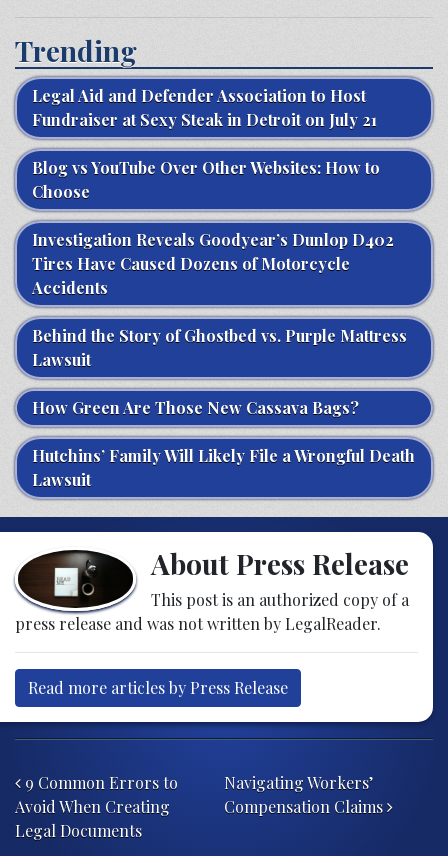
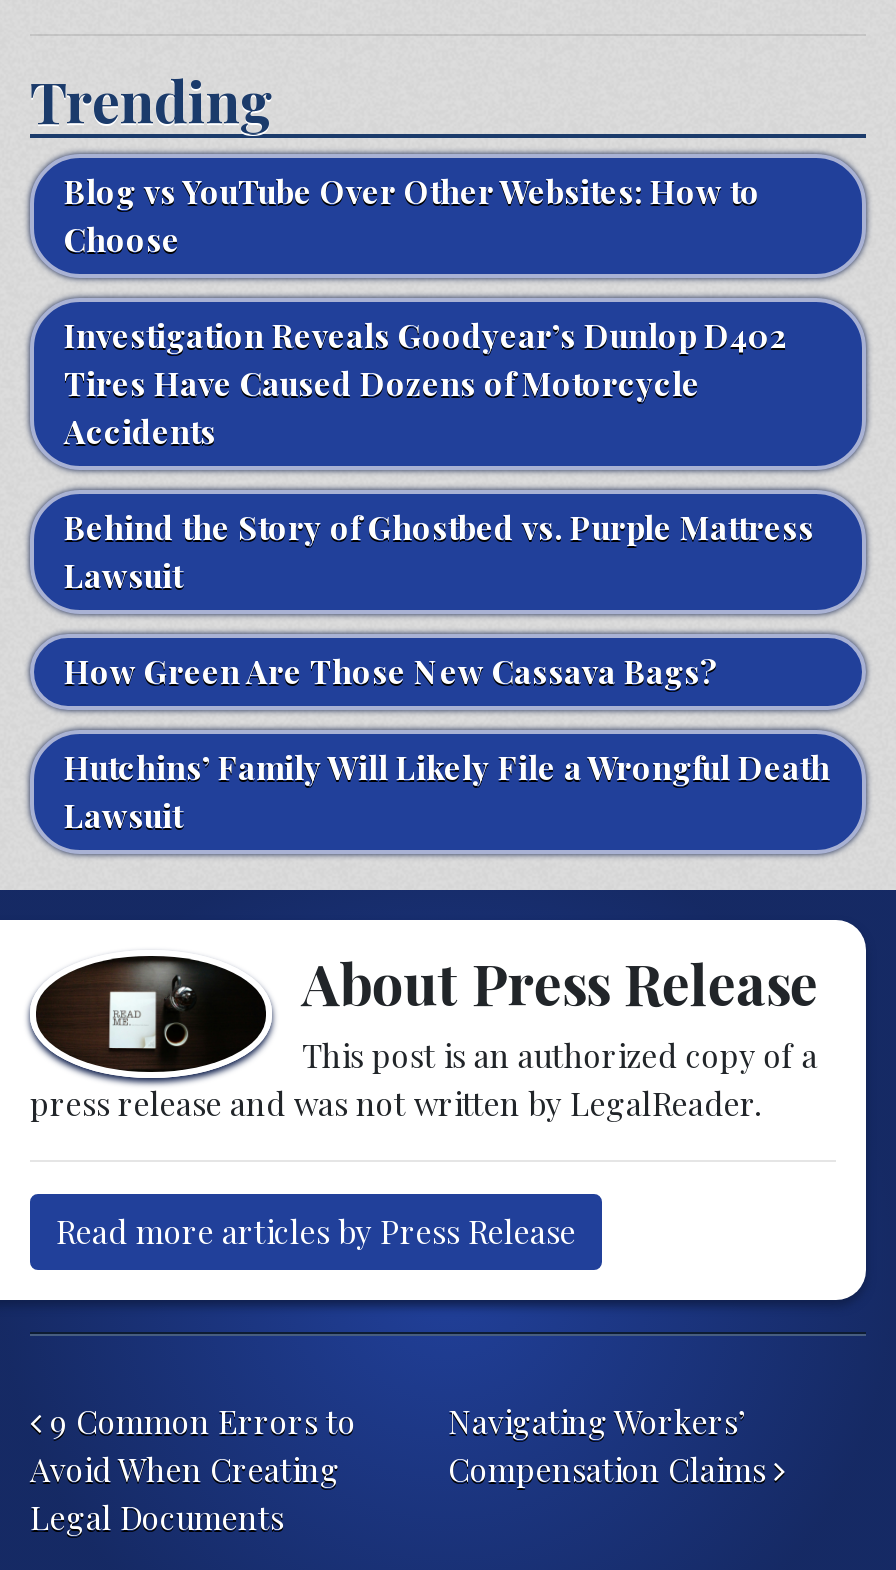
[32,85,377,130] Legal Aid and Defender Association to Host | Fundraiser at Sexy Steak in Detroit on July 21 -> none

